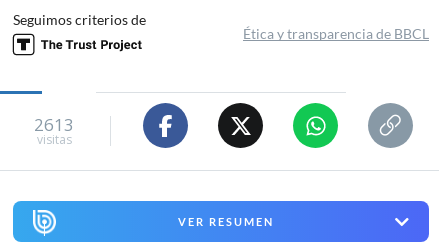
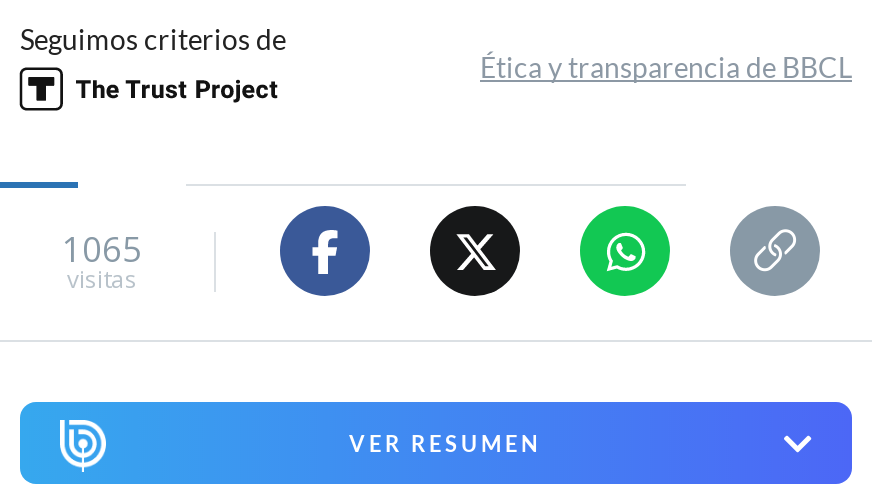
[34,113,74,136] 2613 -> [62,226,142,272] 1065

